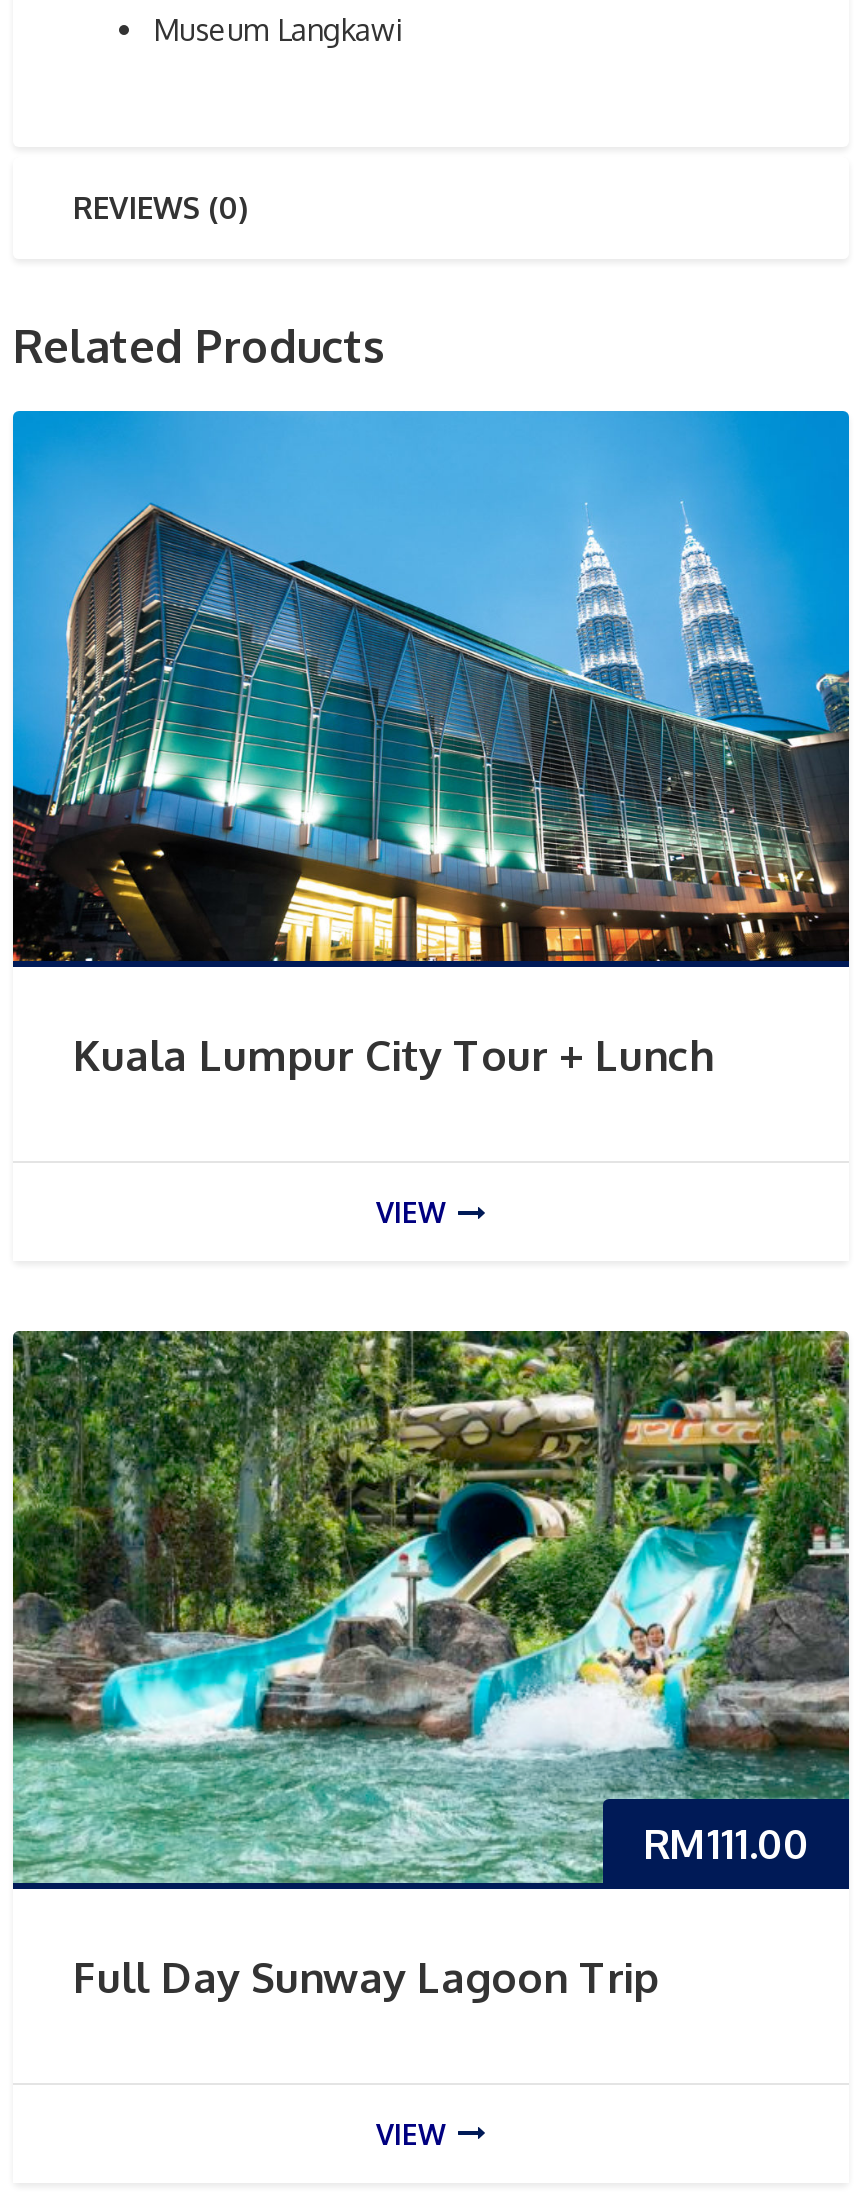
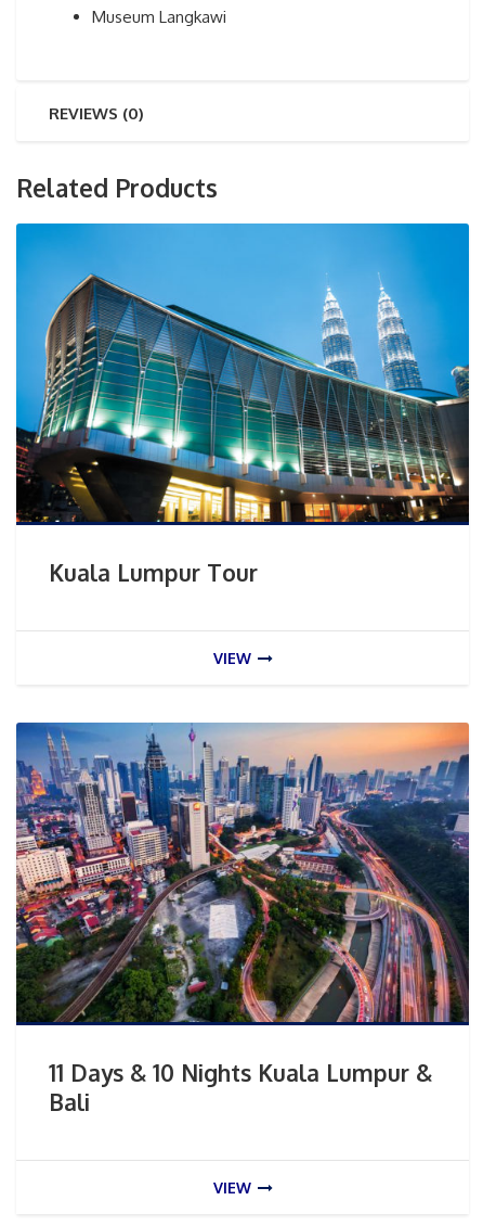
[73,1027,713,1081] Kuala Lumpur City Tour + Lunch -> [49,558,258,588] Kuala Lumpur Tour
[11,1329,851,2003] [image] | RM111.00 | Full Day Sunway Lagoon Trip -> [15,721,470,1117] [image] | 11 Days & 10 Nights Kuala Lumpur & | Bali

